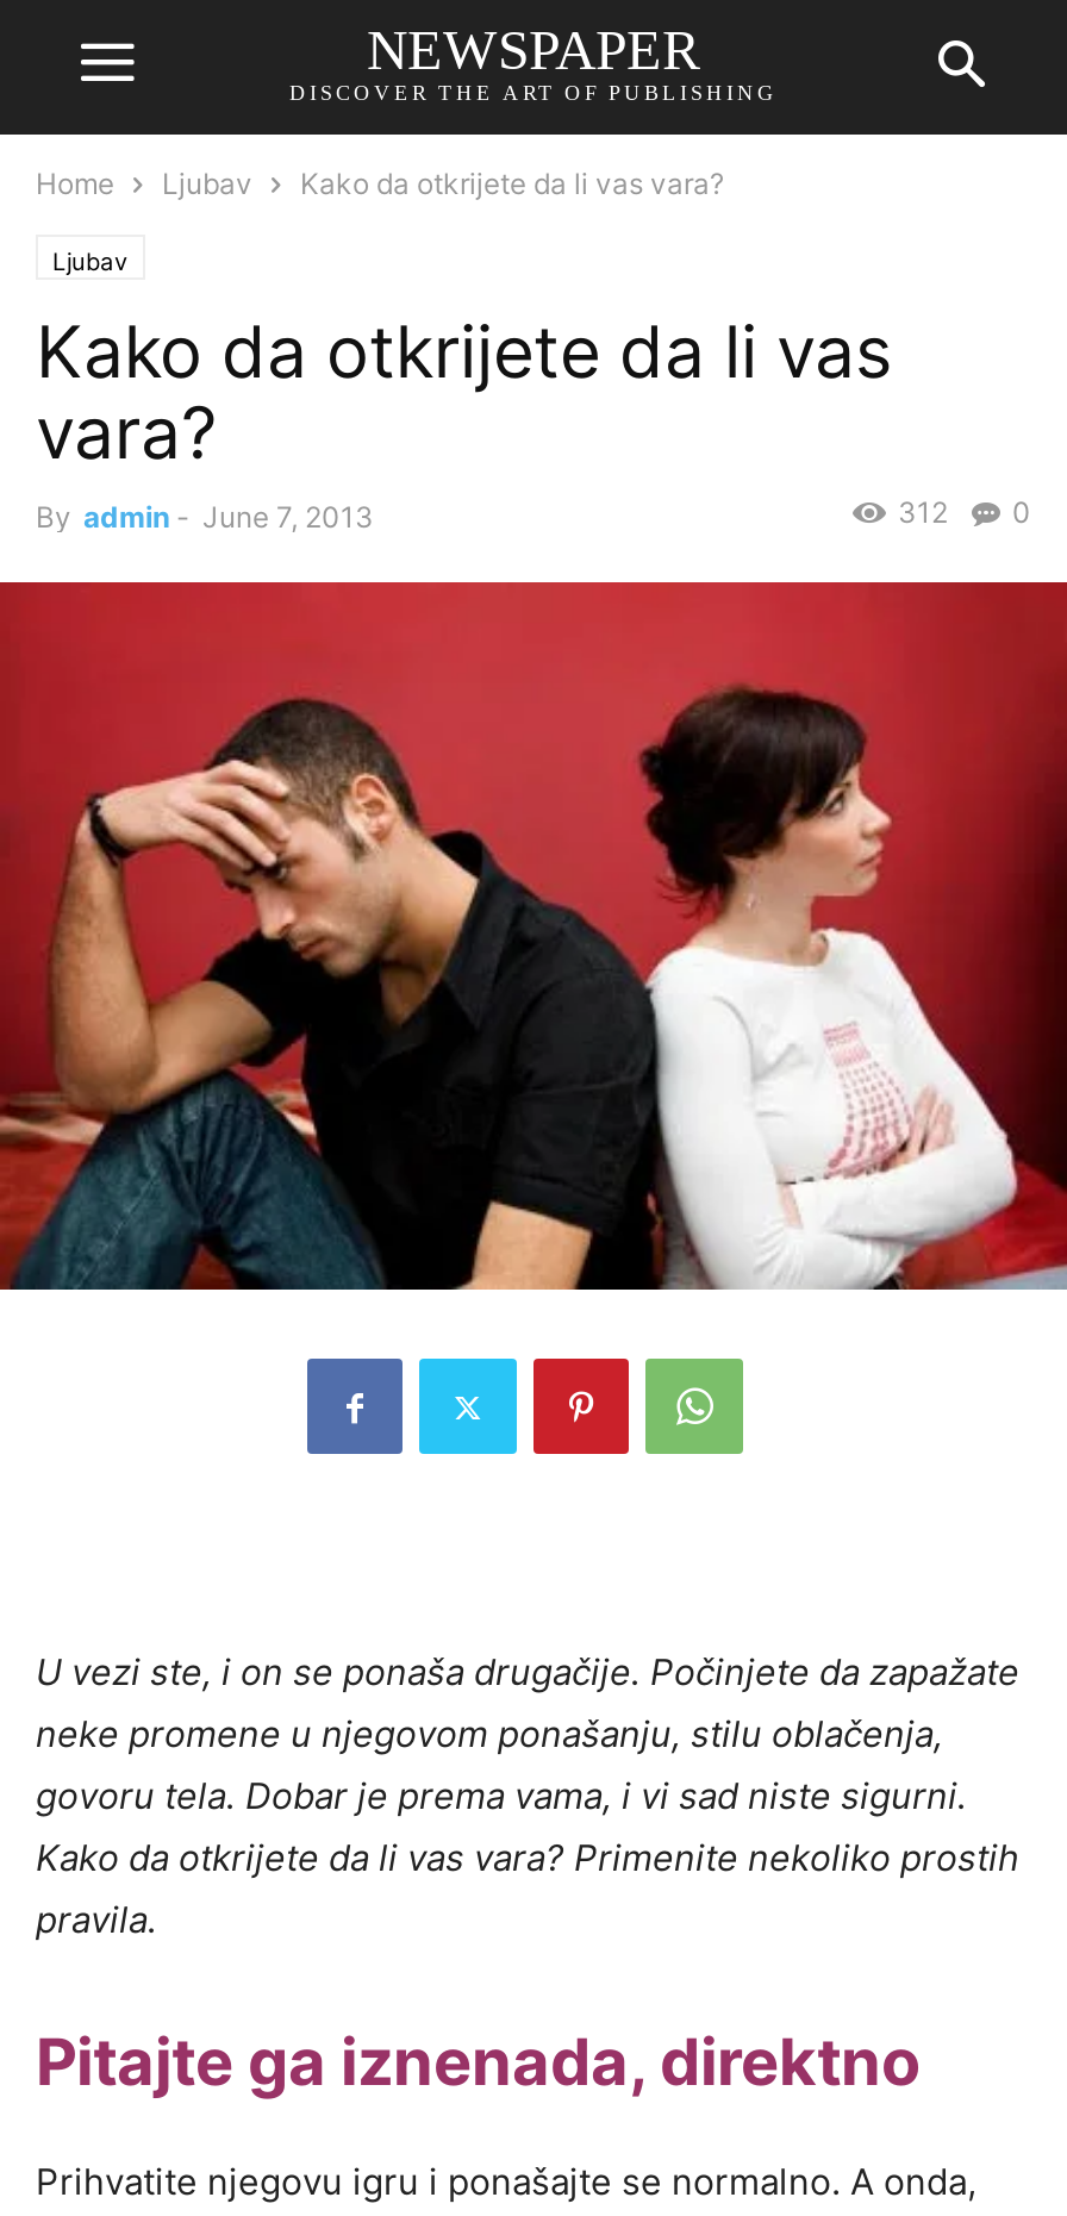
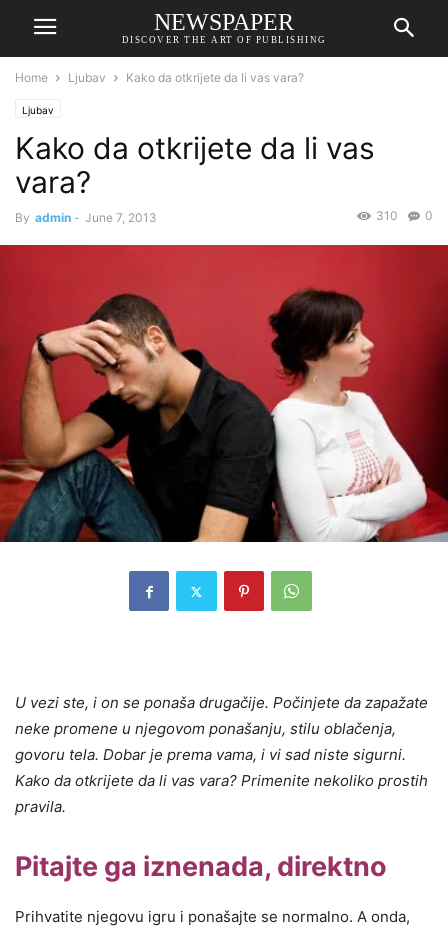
[898,494,1031,530] 312 0 -> [376,208,433,223] 310 0

